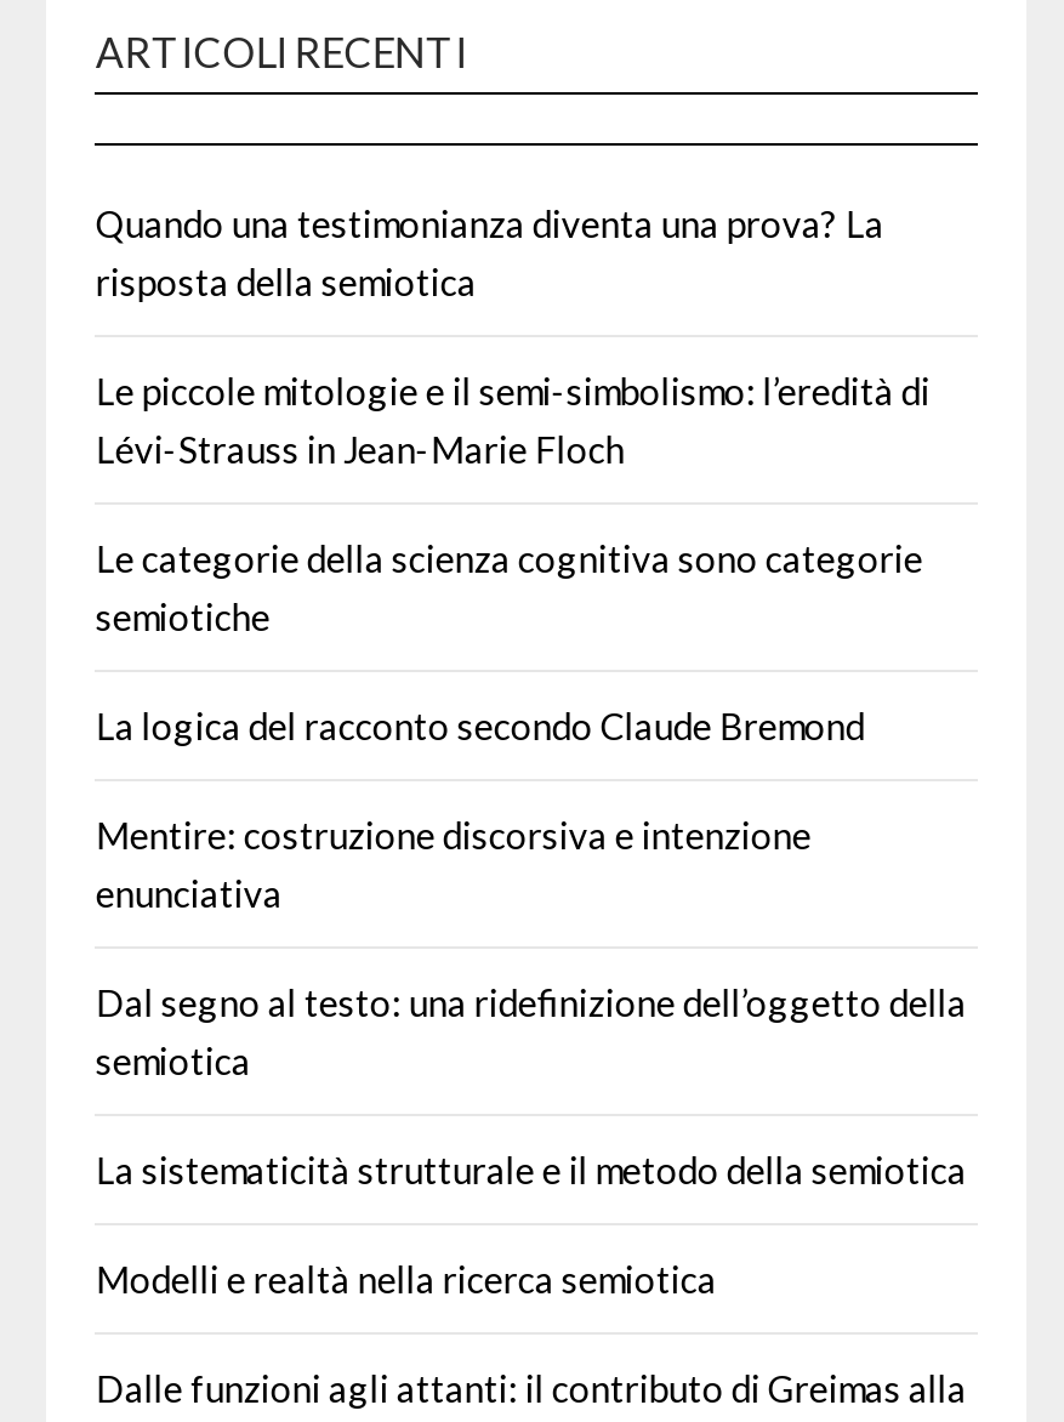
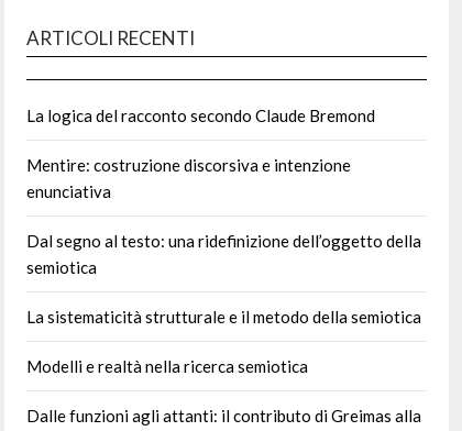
[96,201,930,638] Quando una testimonianza diventa una prova? La | risposta della semiotica | Le piccole mitologie e il semi-simbolismo: l’eredità di | Lévi-Strauss in Jean-Marie Floch | Le categorie della scienza cognitiva sono categorie | semiotiche -> none

